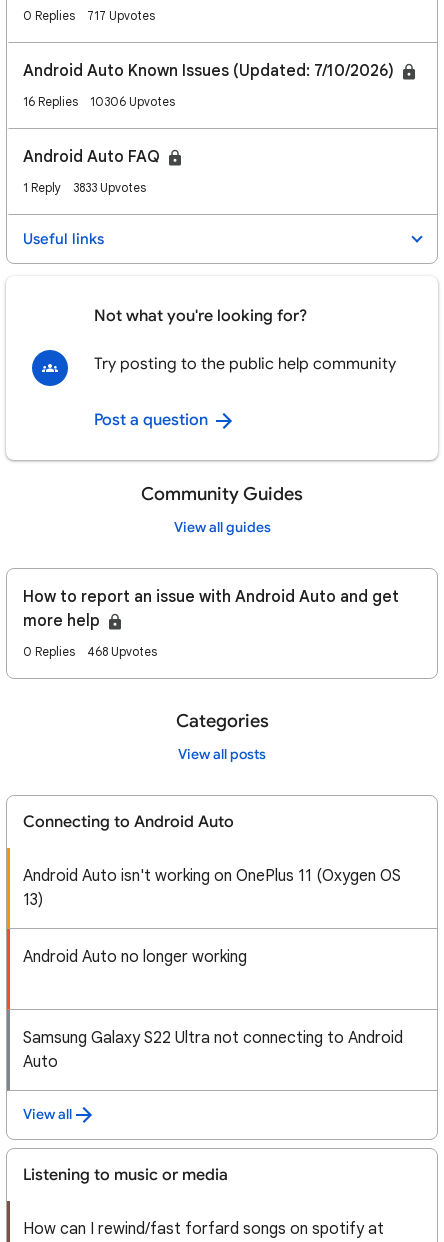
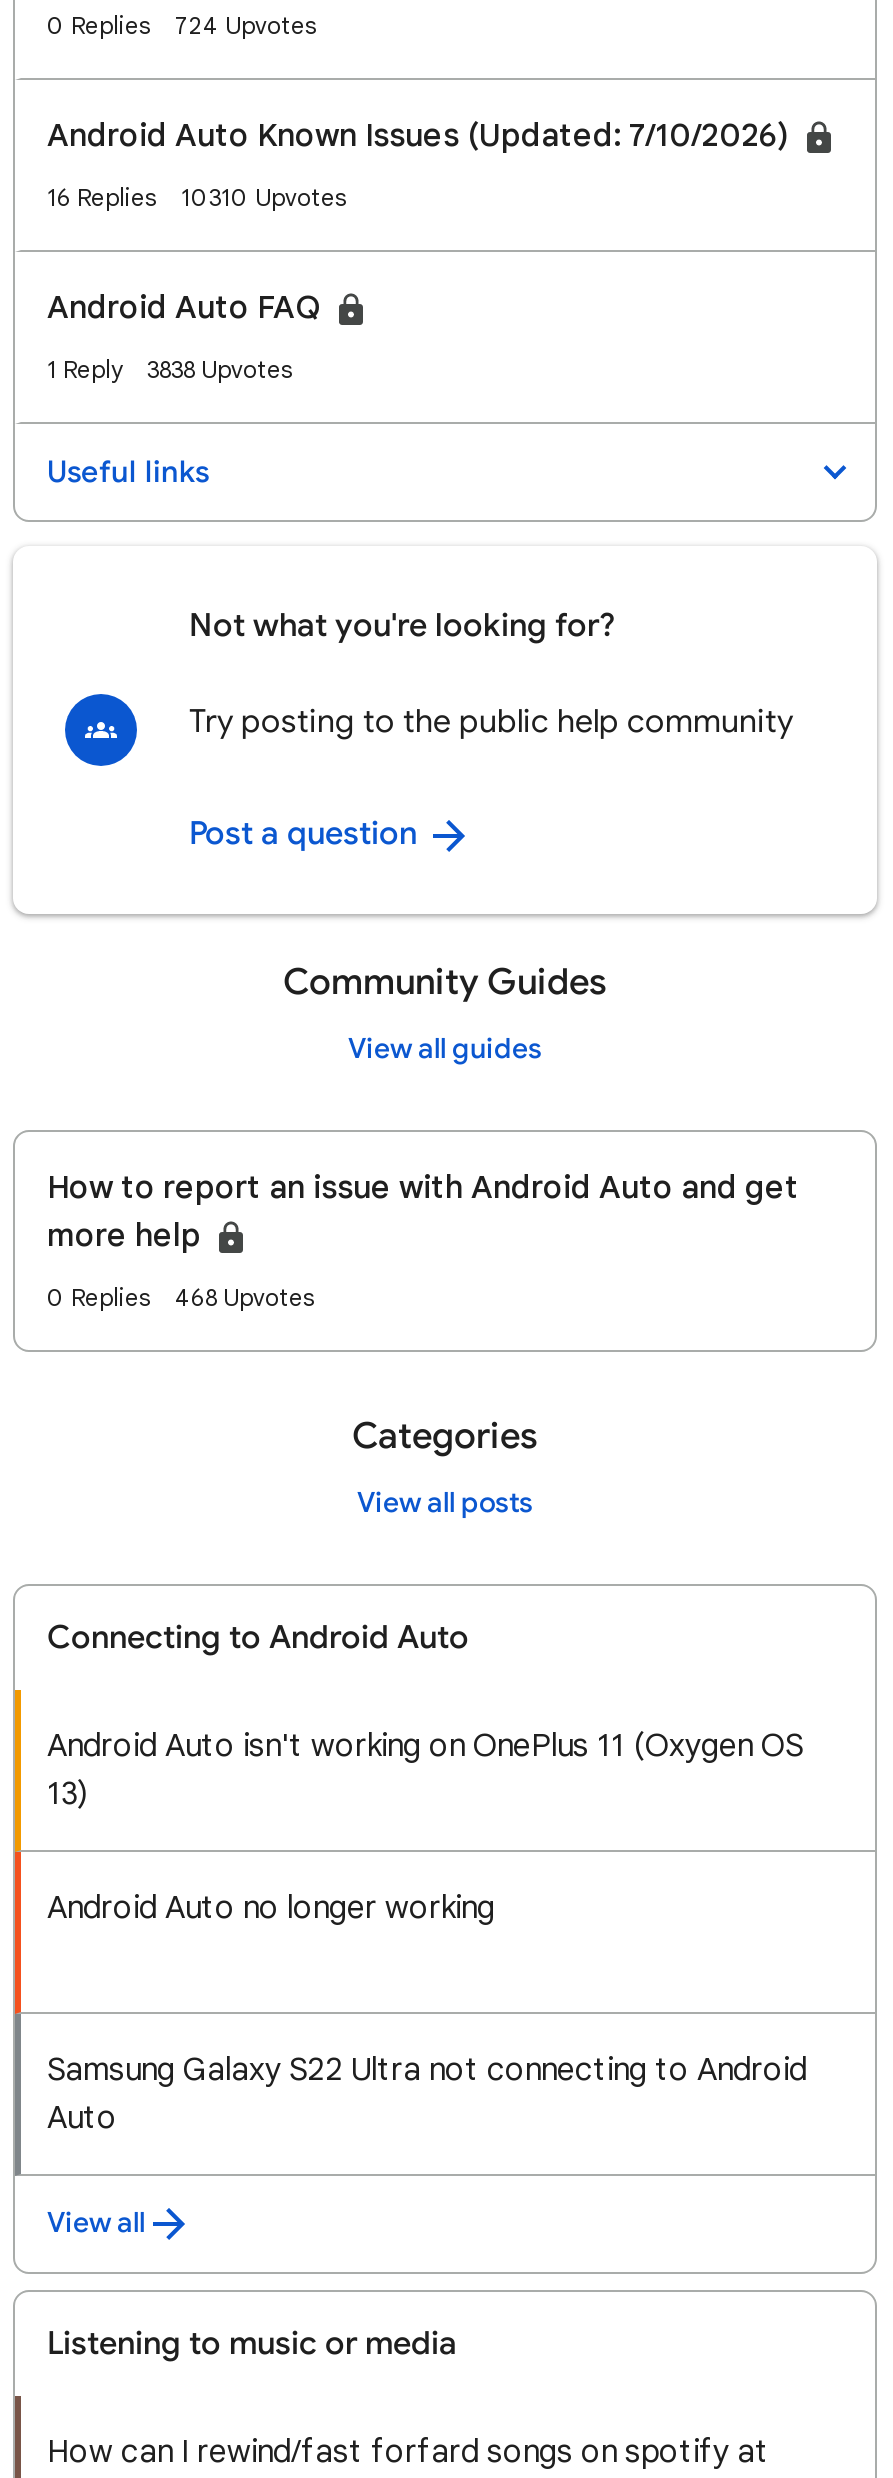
[87,8,155,23] 717 Upvotes -> [175,10,317,40] 724 Upvotes
[23,94,175,109] 16 Replies 10306 Upvotes -> [47,182,347,212] 16 Replies 10310 Upvotes
[23,180,146,195] 1 Reply 3833 Upvotes -> [47,354,293,384] 1 Reply 3838 Upvotes

